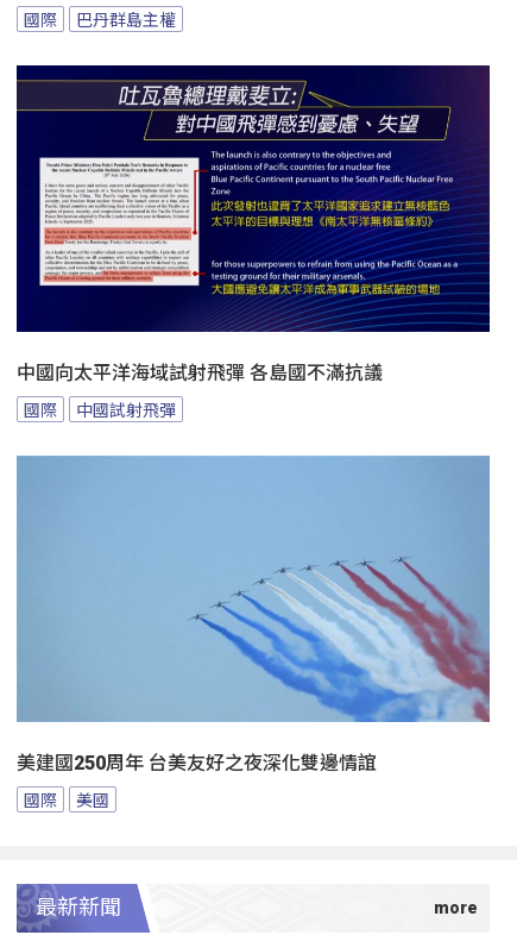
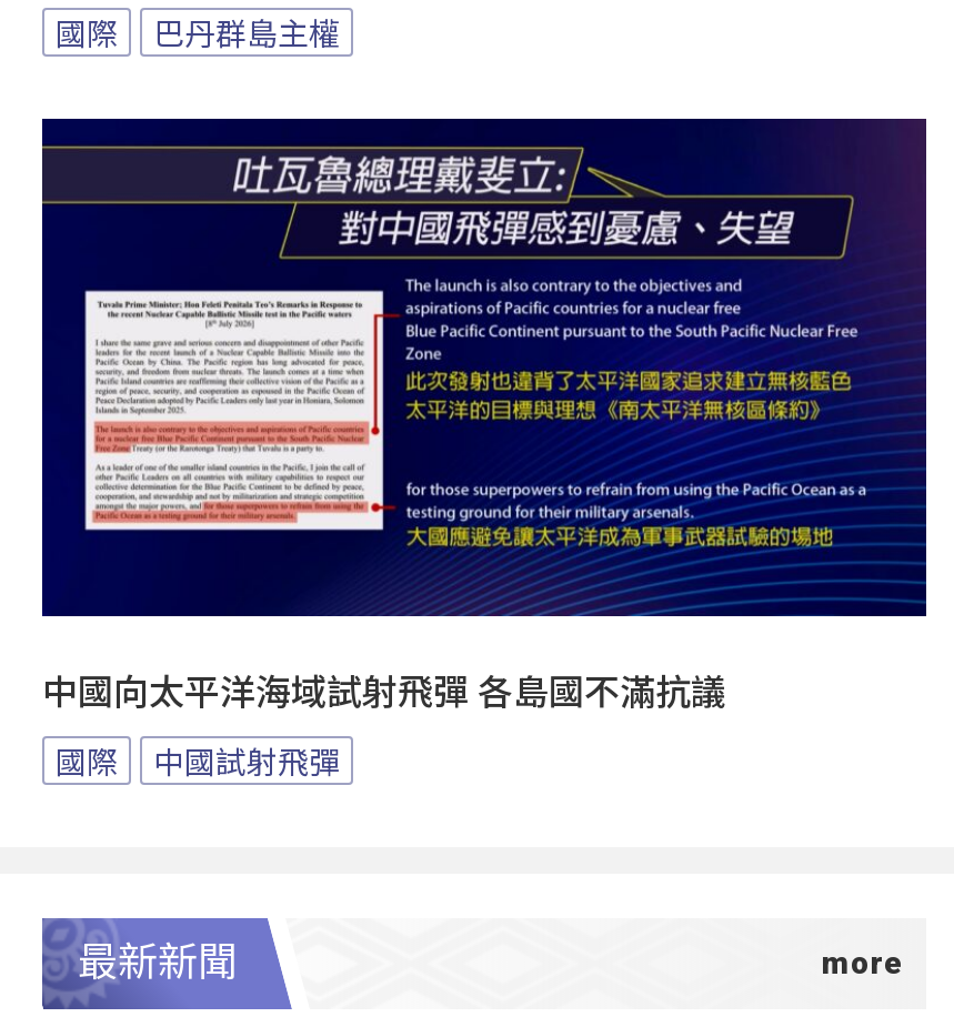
[17,456,491,811] [image] | 美建國250周年 台美友好之夜深化雙邊情誼 | 國際 | 美國 -> none

